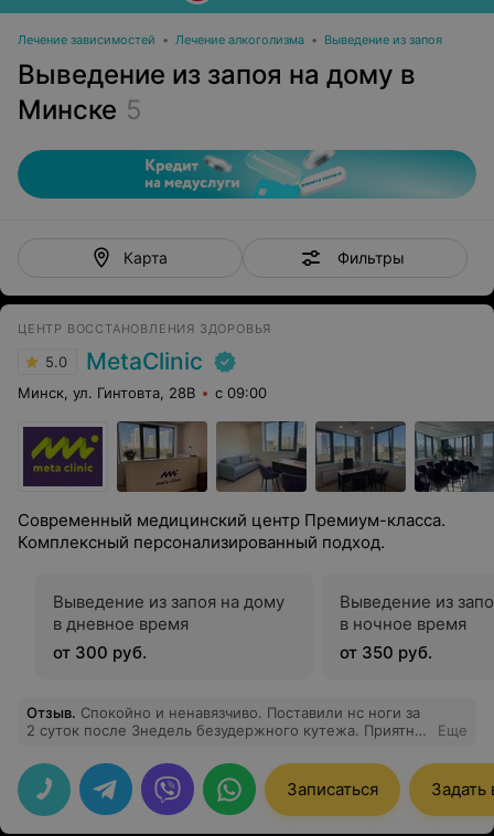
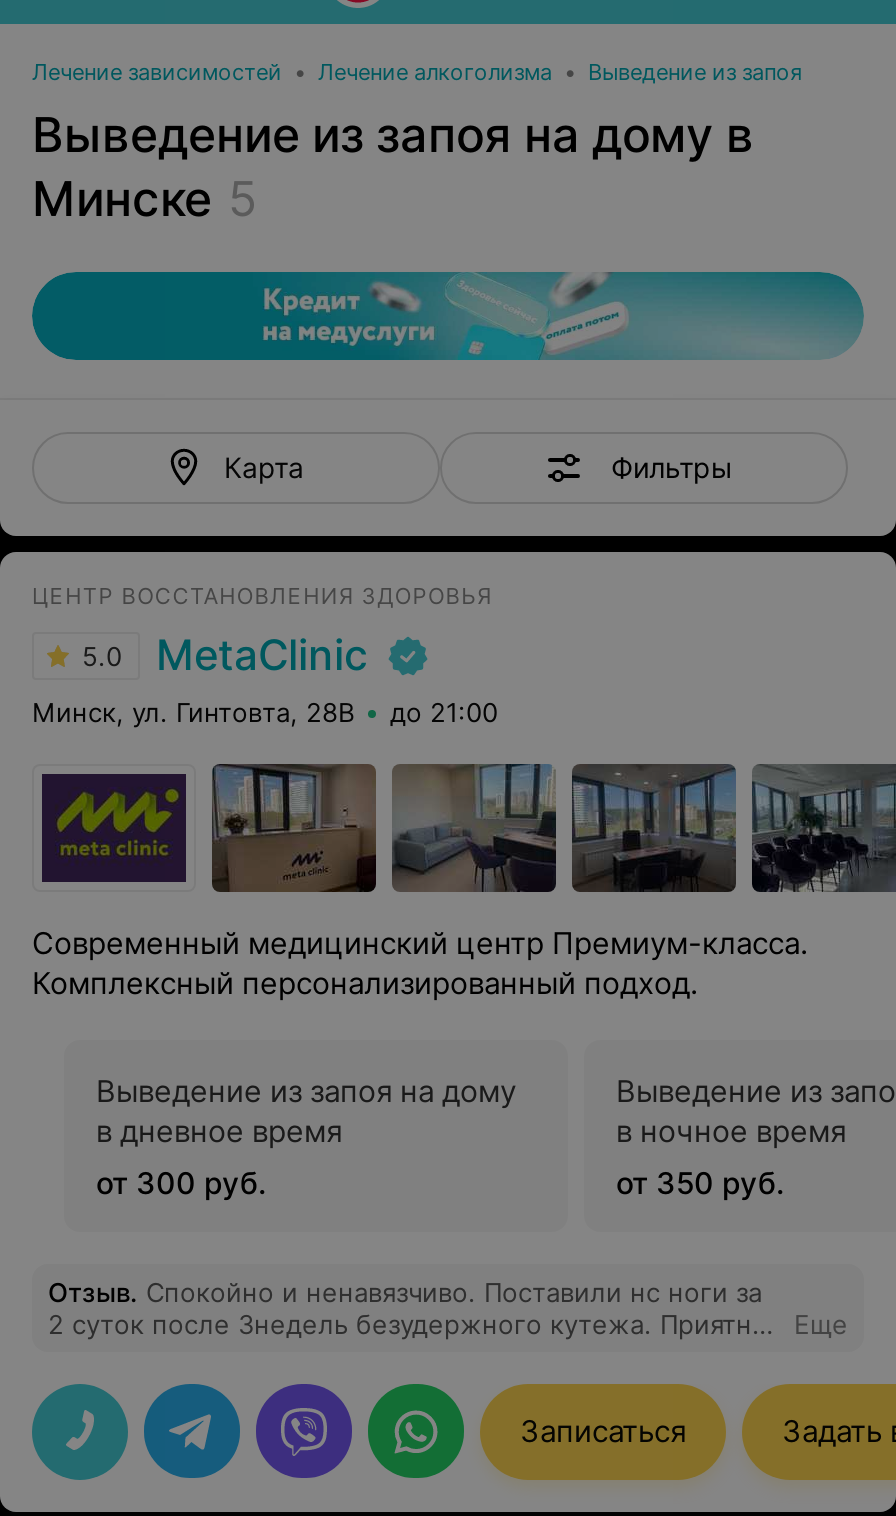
[18,384,267,401] Минск, ул. Гинтовта, 28В с 09:00 -> [32,696,498,728] Минск, ул. Гинтовта, 28В до 21:00

